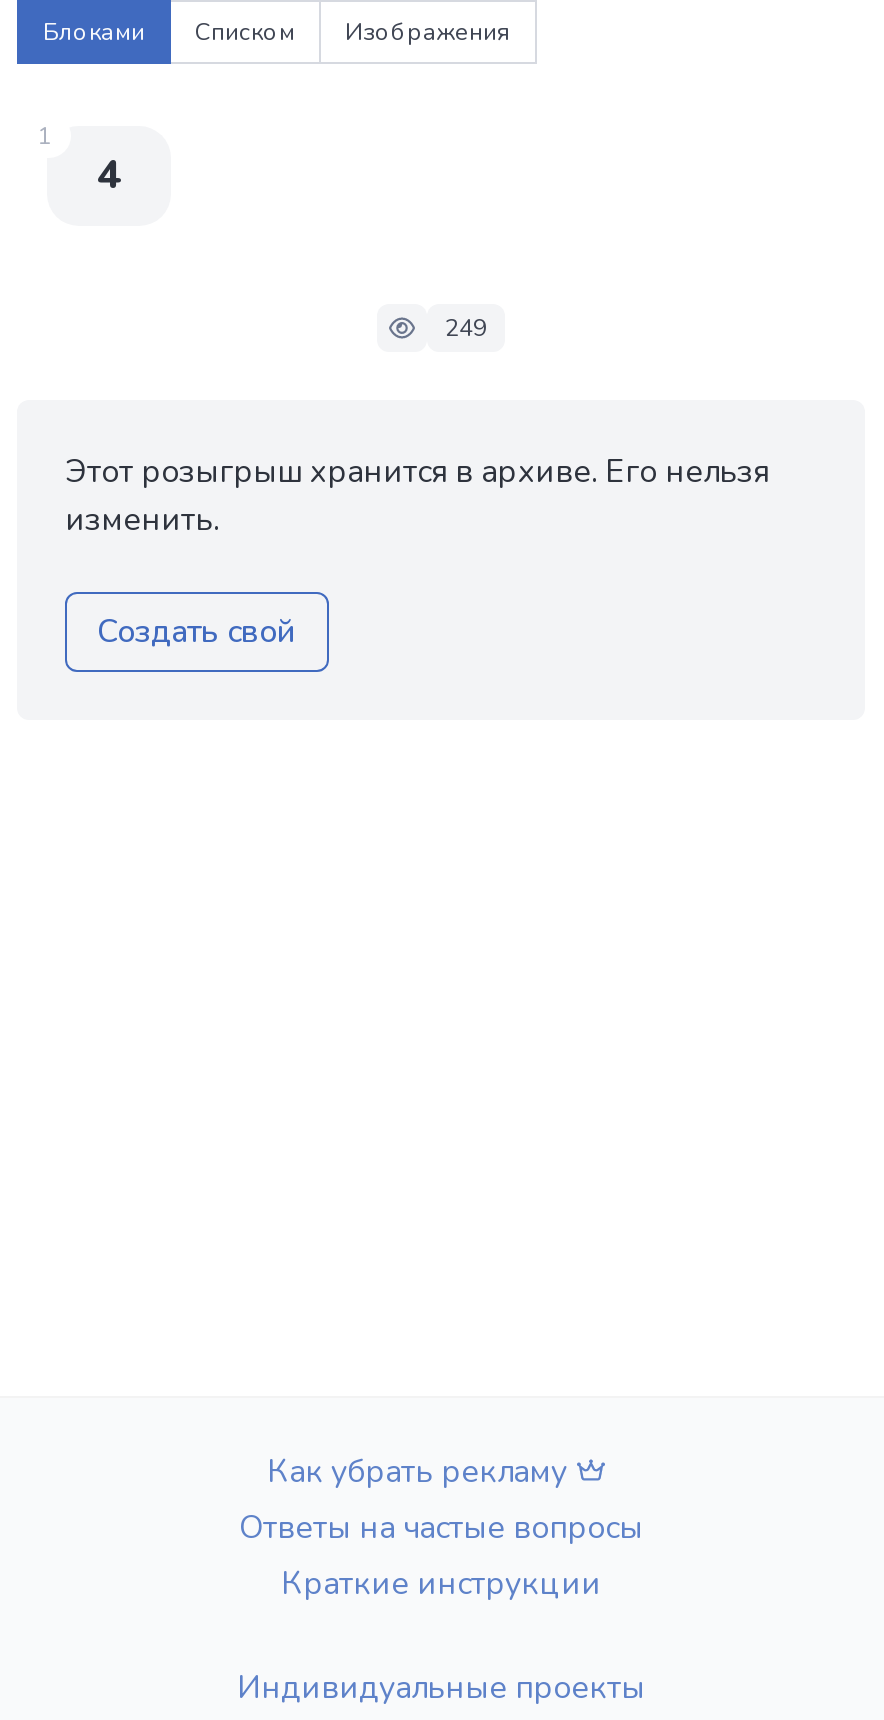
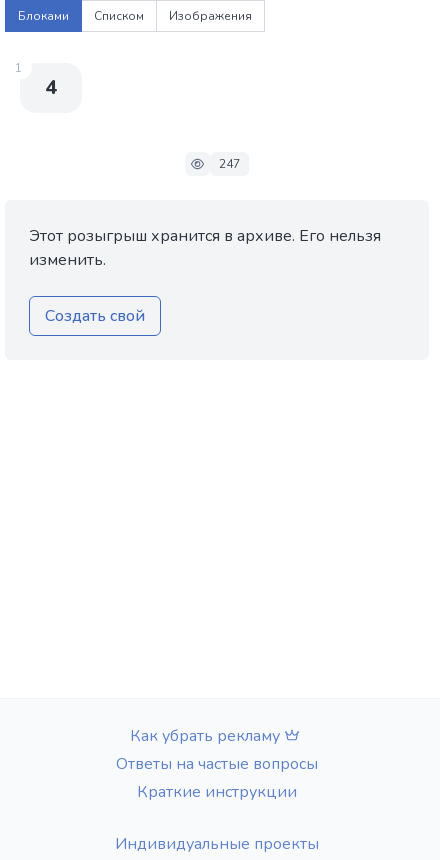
[445,312,487,344] 249 -> [219,156,240,172] 247

